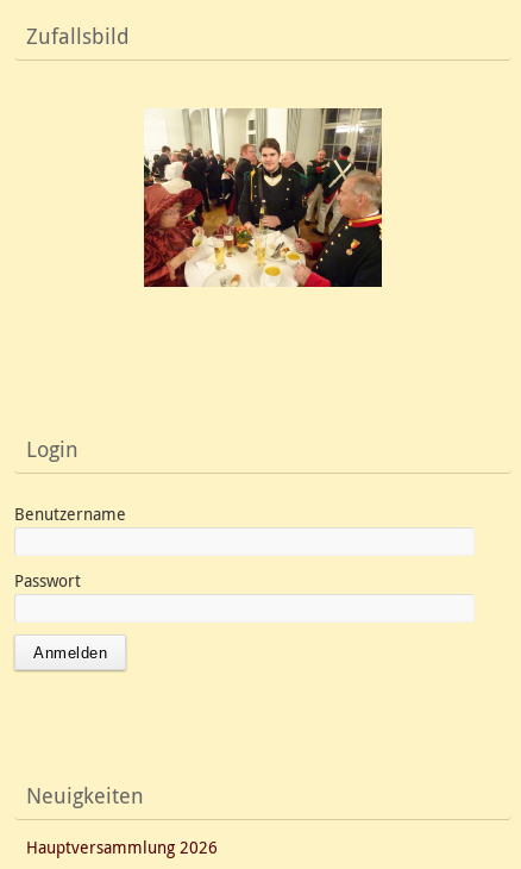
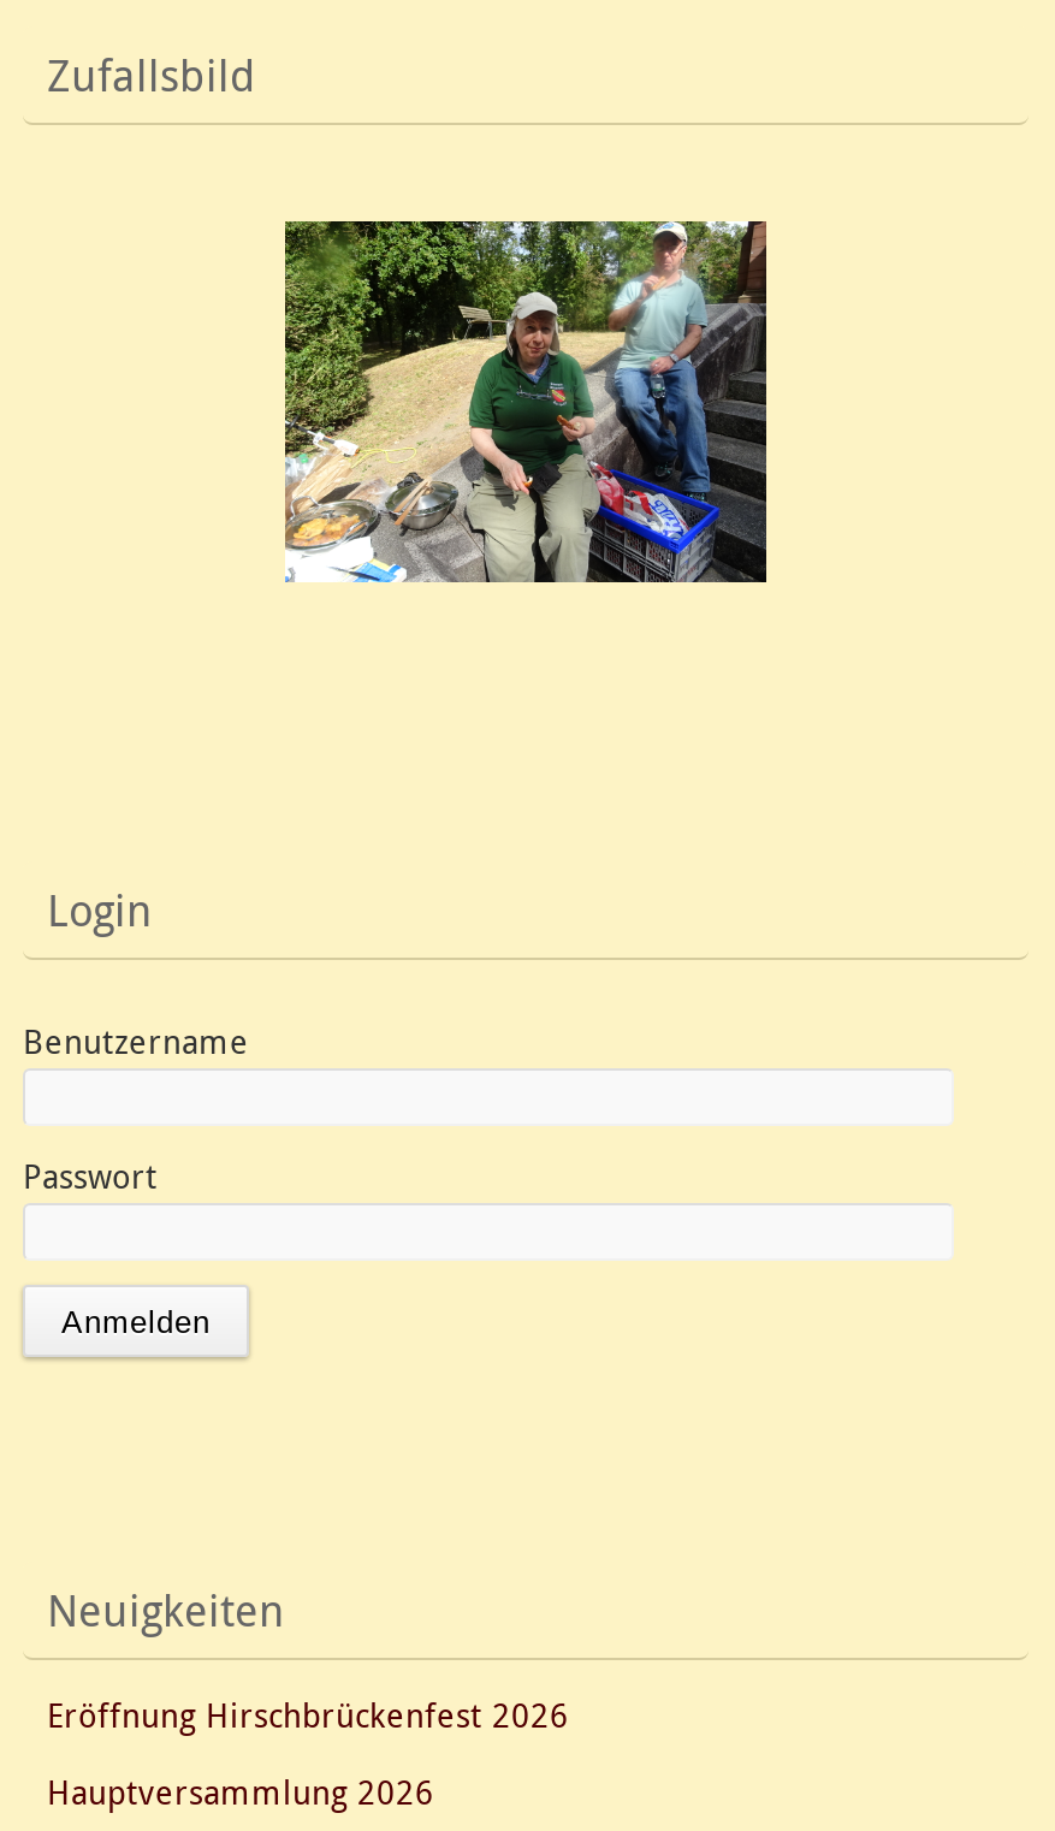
[143,107,383,288] [image] -> [283,219,769,585] [image]
none -> [47,1694,569,1737] Eröffnung Hirschbrückenfest 2026

